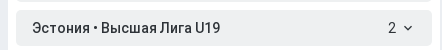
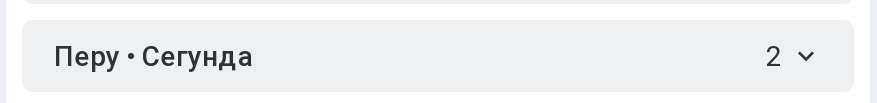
[32,20,220,36] Эстония • Высшая Лига U19 -> [54,40,254,72] Перу • Сегунда

